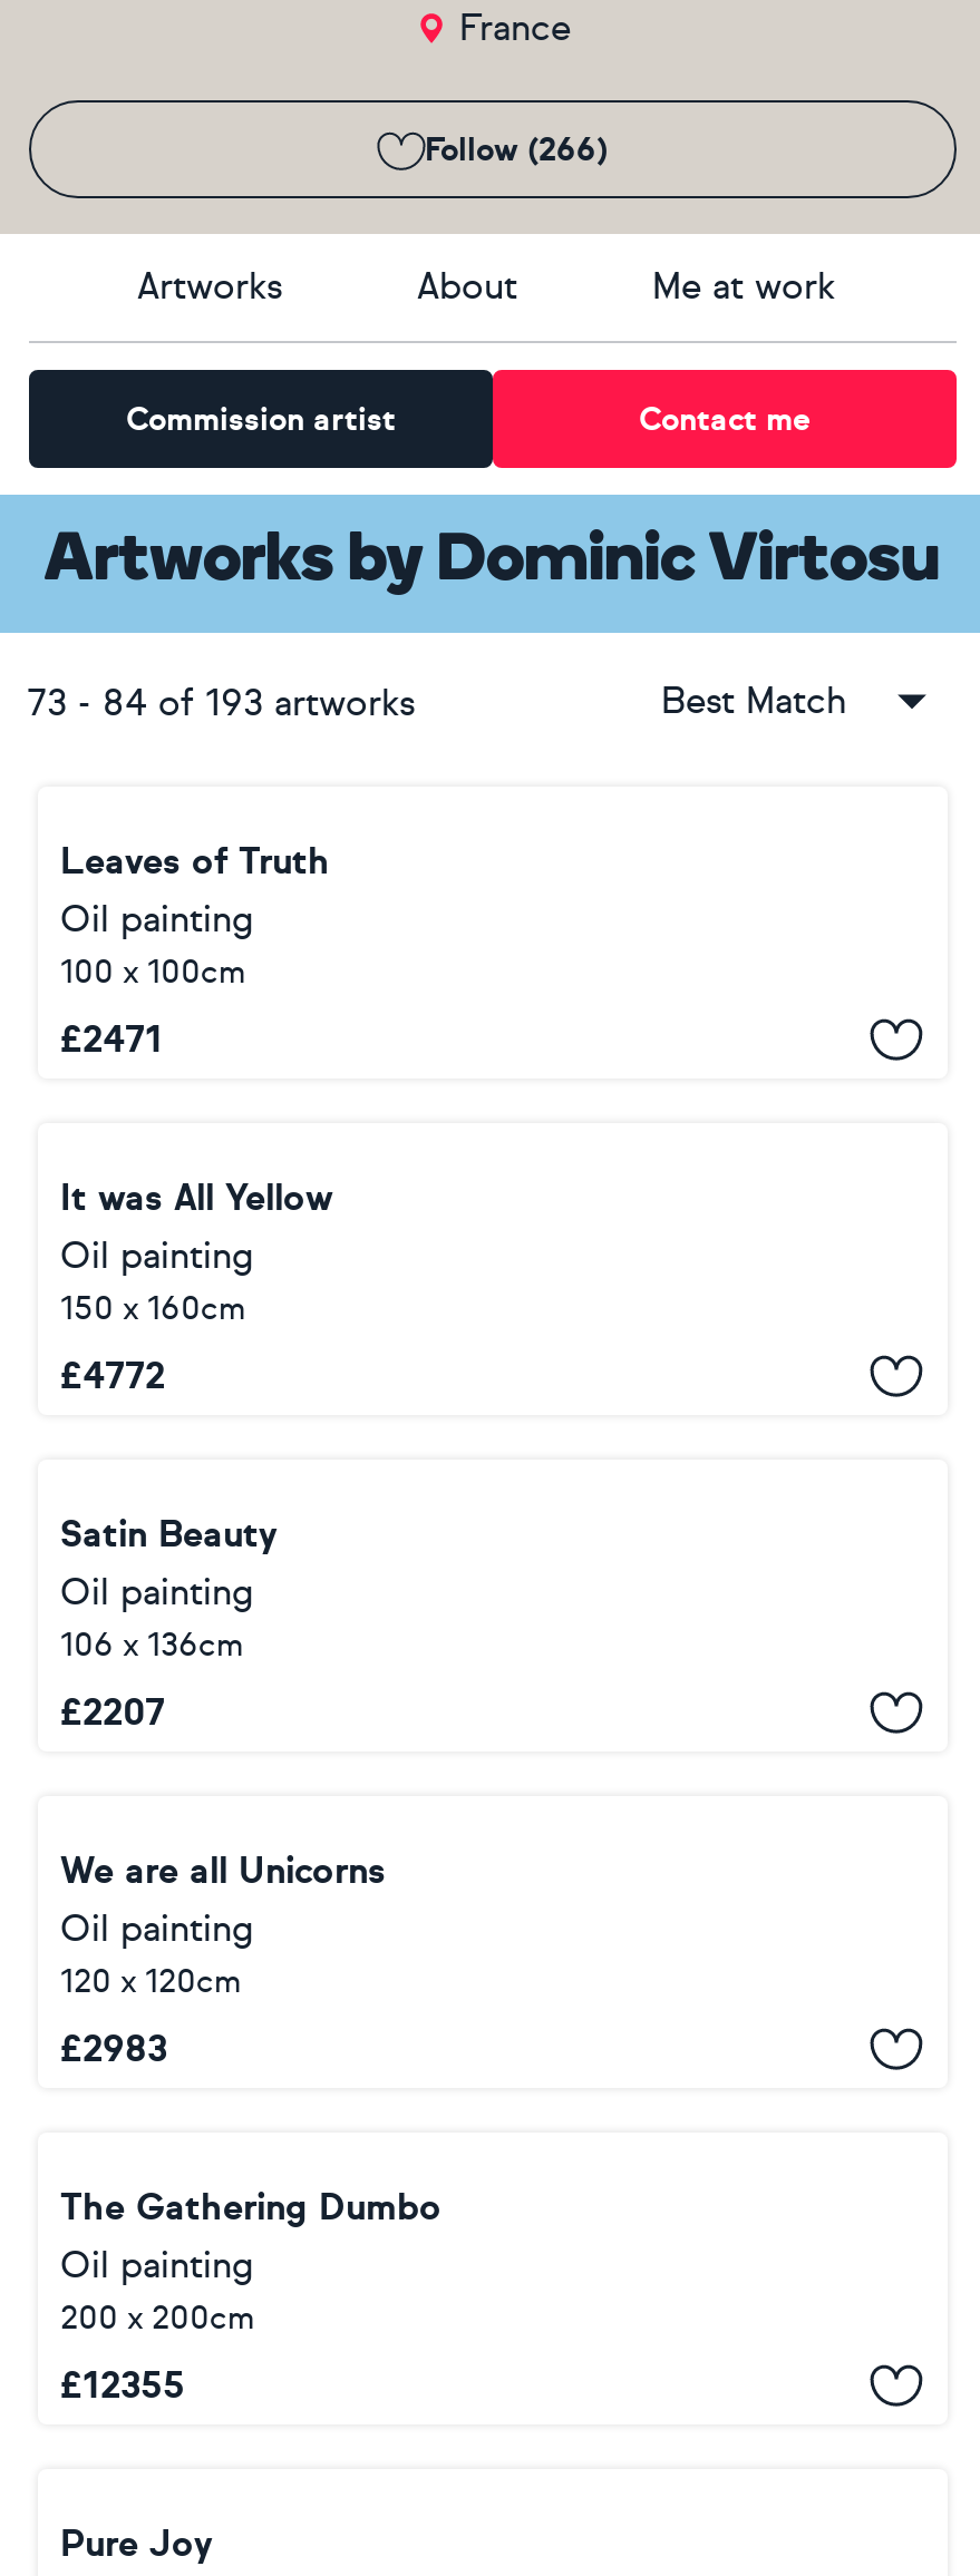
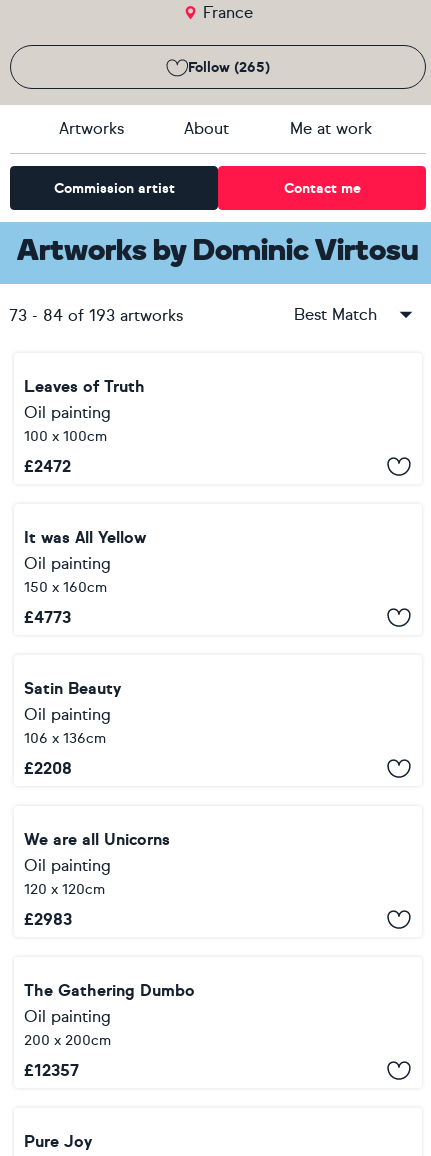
[425,130,608,168] Follow (266) -> [187,58,269,75] Follow (265)
[60,1018,163,1061] £2471 -> [24,457,71,476] £2472
[60,1355,165,1397] £4772 -> [24,608,71,627] £4773
[60,1691,165,1734] £2207 -> [24,759,72,778] £2208
[60,2364,185,2407] £12355 -> [24,1061,79,1080] £12357

